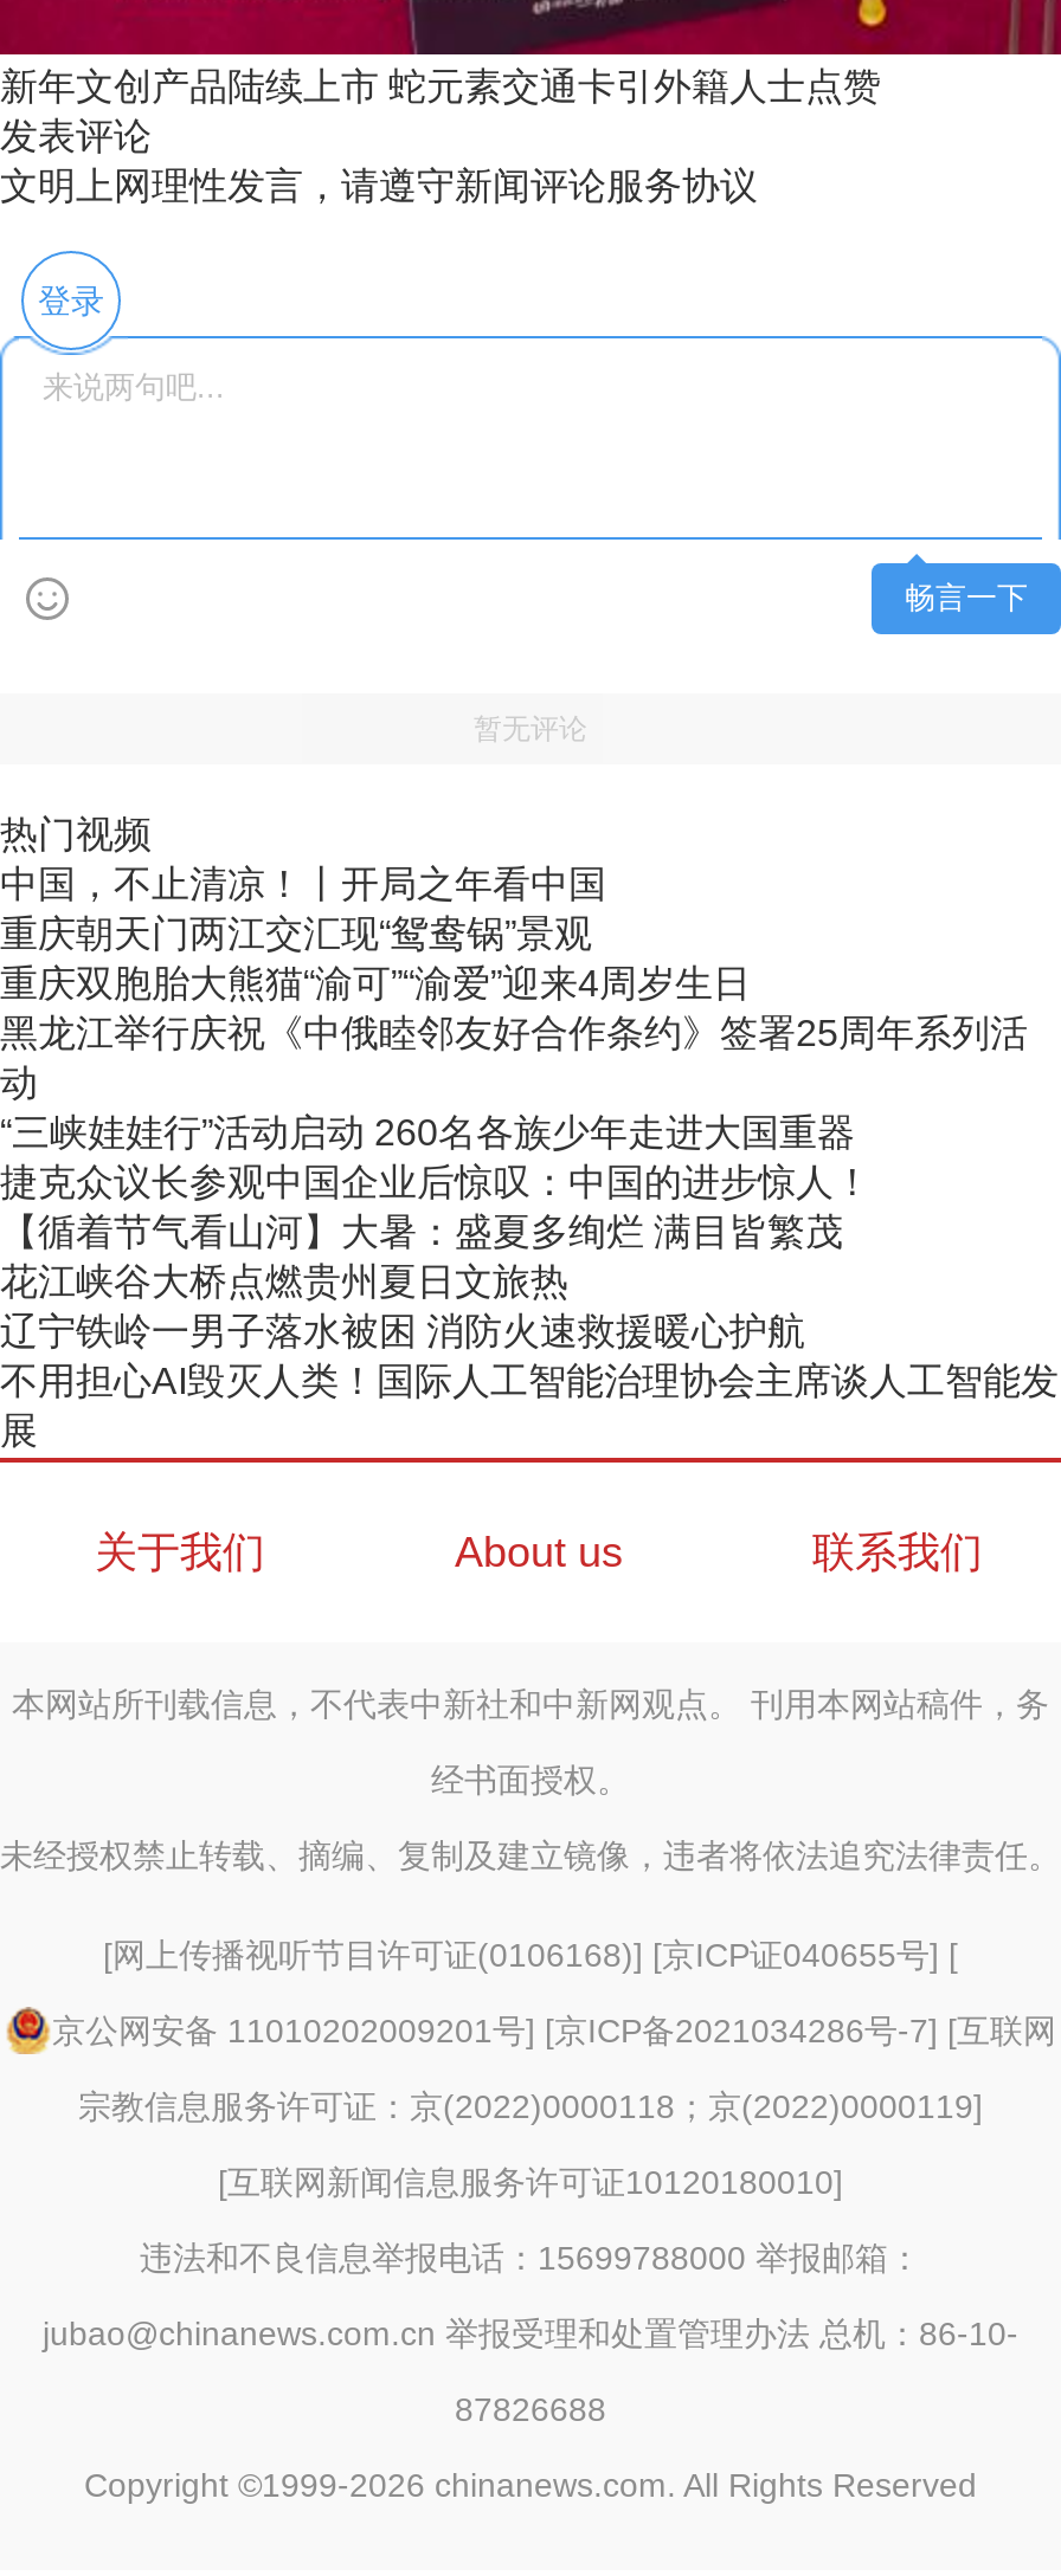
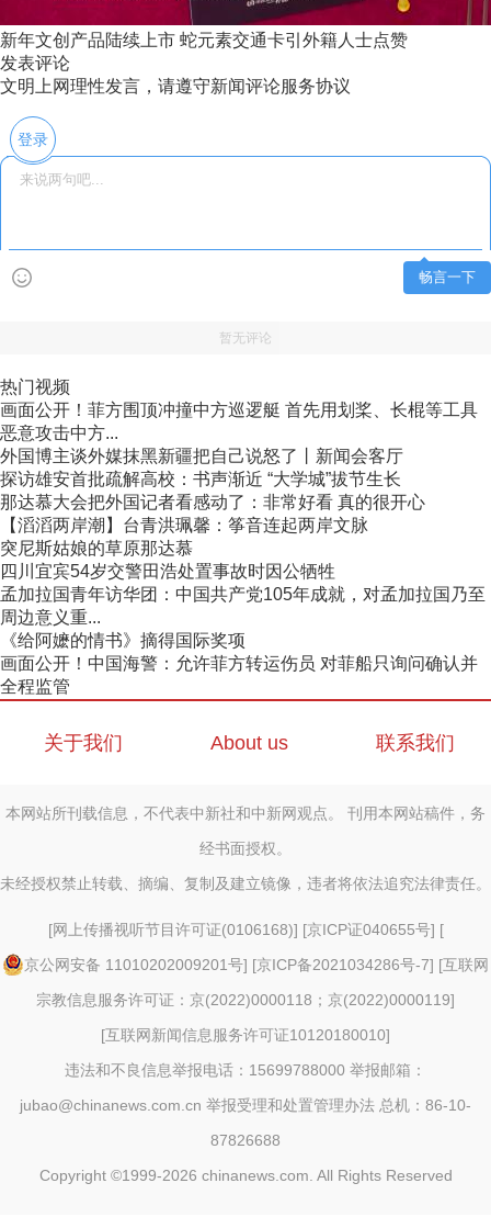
[0,864,1059,1451] 中国，不止清凉！丨开局之年看中国 | 重庆朝天门两江交汇现“鸳鸯锅”景观 | 重庆双胞胎大熊猫“渝可”“渝爱”迎来4周岁生日 | 黑龙江举行庆祝《中俄睦邻友好合作条约》签署25周年系列活 | 动 | “三峡娃娃行”活动启动 260名各族少年走进大国重器 | 捷克众议长参观中国企业后惊叹：中国的进步惊人！ | 【循着节气看山河】大暑：盛夏多绚烂 满目皆繁茂 | 花江峡谷大桥点燃贵州夏日文旅热 | 辽宁铁岭一男子落水被困 消防火速救援暖心护航 | 不用担心AI毁灭人类！国际人工智能治理协会主席谈人工智能发 | 展 -> [0,401,486,696] 画面公开！菲方围顶冲撞中方巡逻艇 首先用划桨、长棍等工具 | 恶意攻击中方... | 外国博主谈外媒抹黑新疆把自己说怒了丨新闻会客厅 | 探访雄安首批疏解高校：书声渐近 “大学城”拔节生长 | 那达慕大会把外国记者看感动了：非常好看 真的很开心 | 【滔滔两岸潮】台青洪珮馨：筝音连起两岸文脉 | 突尼斯姑娘的草原那达慕 | 四川宜宾54岁交警田浩处置事故时因公牺牲 | 孟加拉国青年访华团：中国共产党105年成就，对孟加拉国乃至 | 周边意义重... | 《给阿嬷的情书》摘得国际奖项 | 画面公开！中国海警：允许菲方转运伤员 对菲船只询问确认并 | 全程监管

